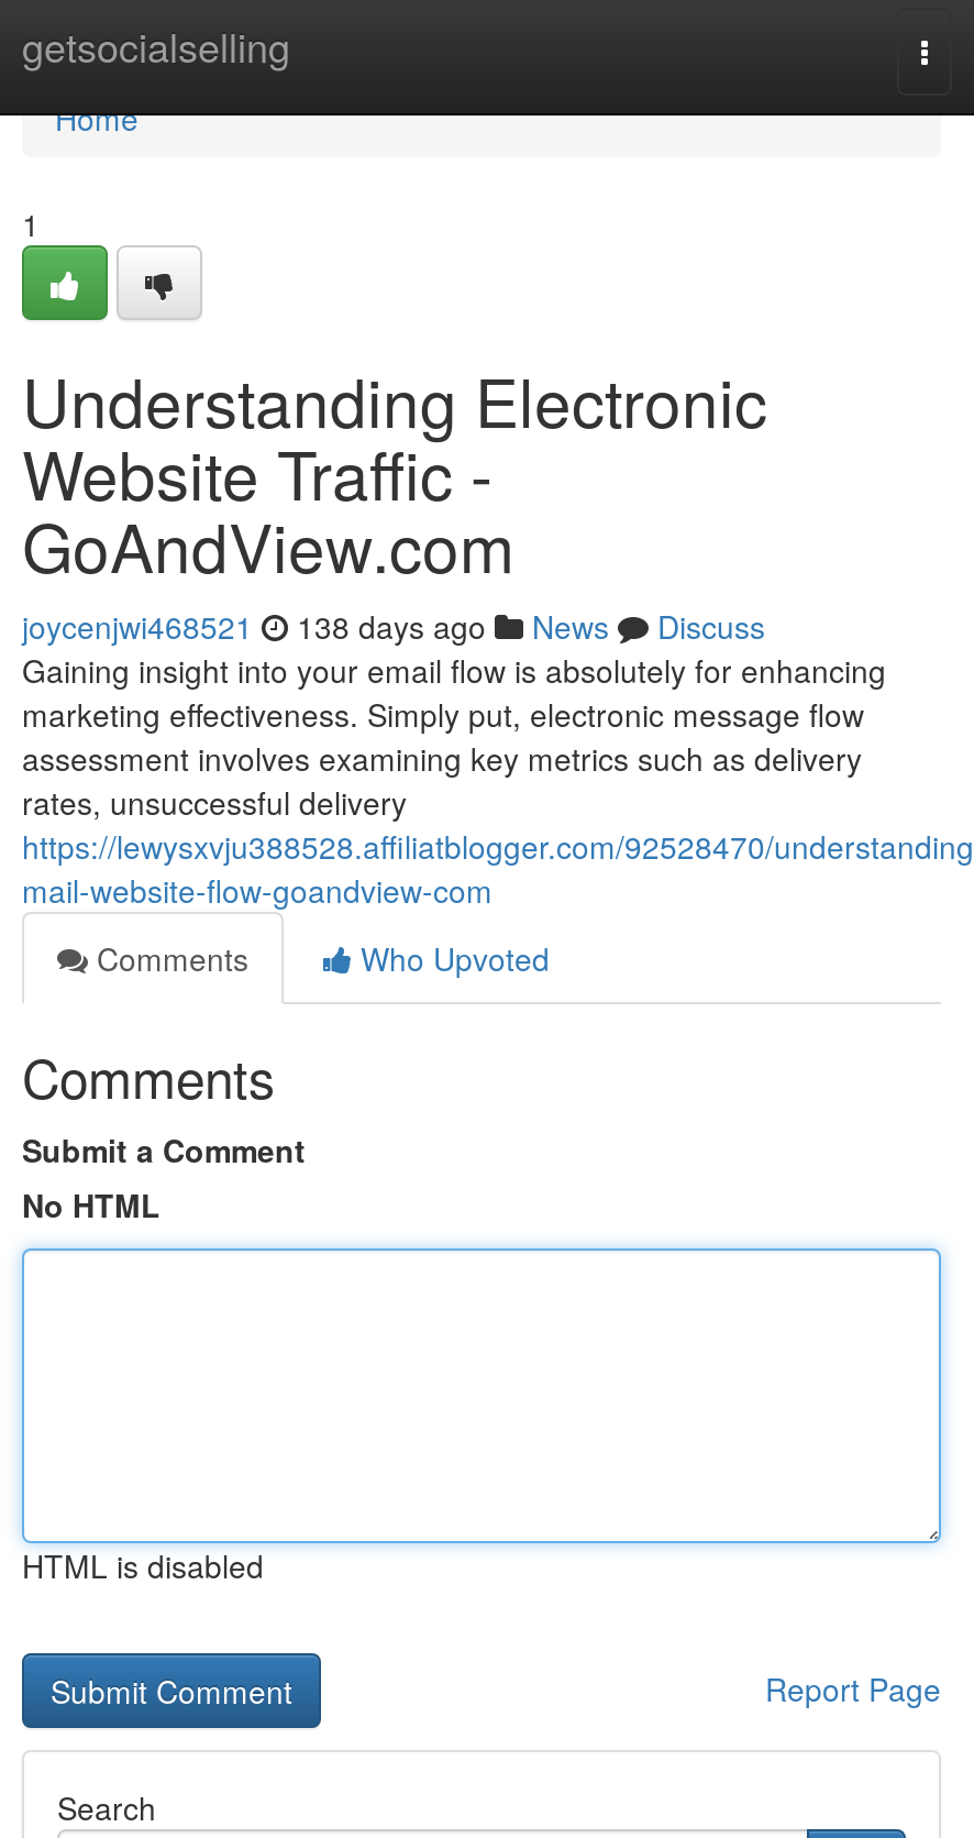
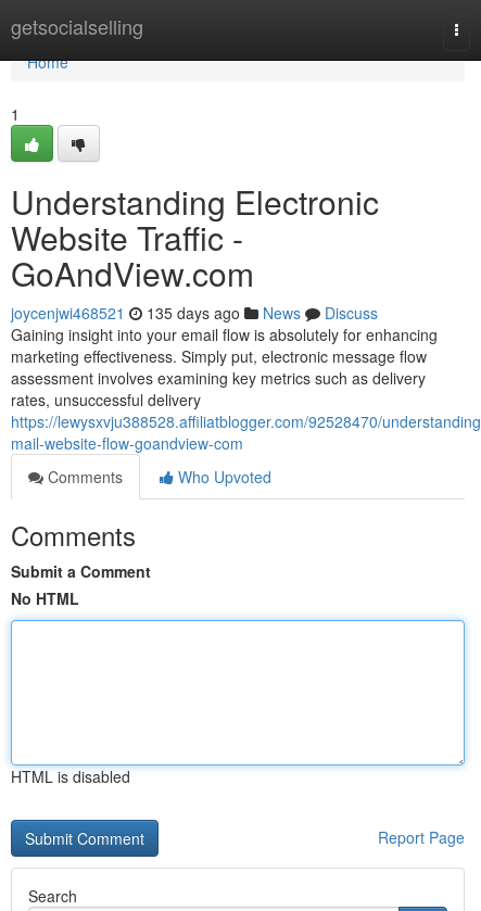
[22,604,765,648] joycenjwi468521 138 days ago News Discuss -> [11,302,378,324] joycenjwi468521 135 days ago News Discuss

